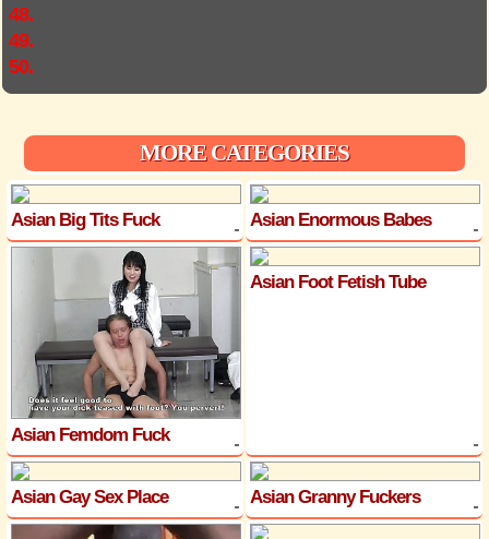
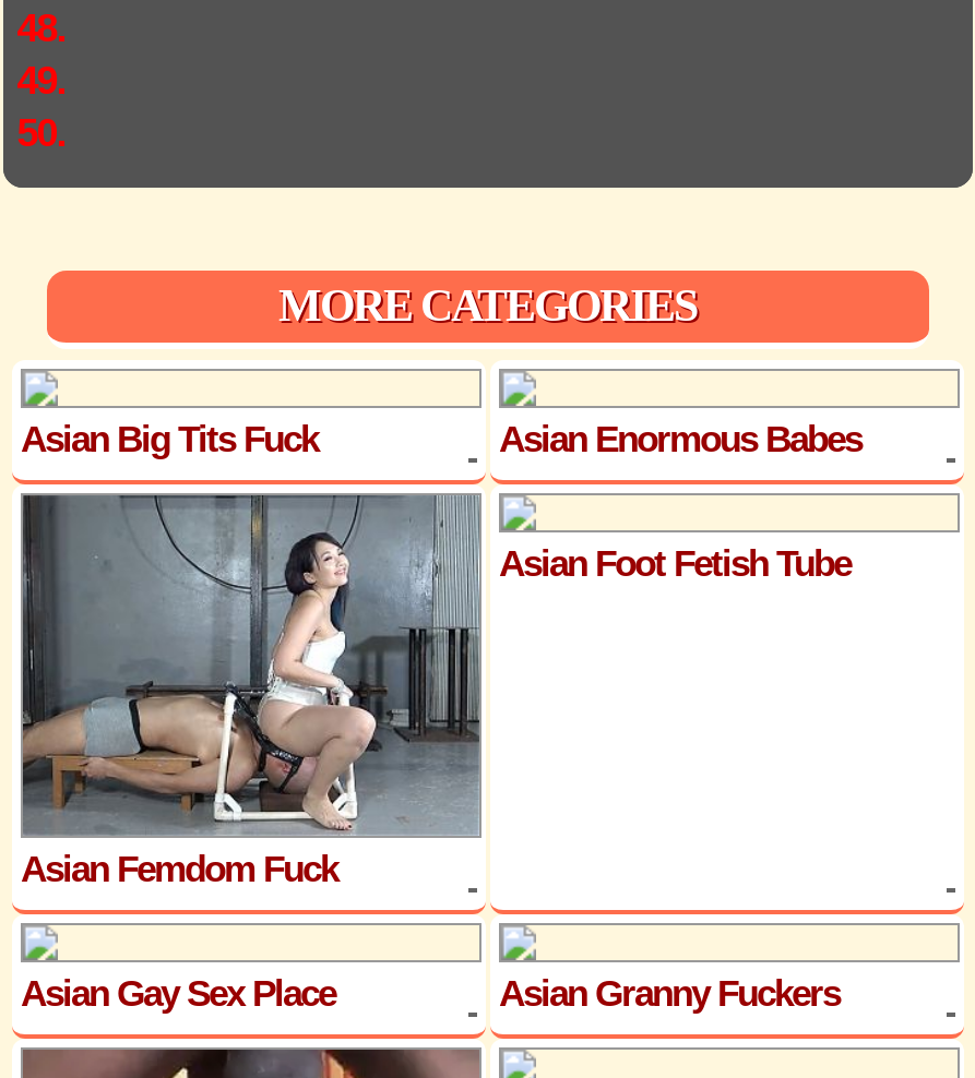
[12,247,240,418] [image] -> [21,493,481,838] [image]

